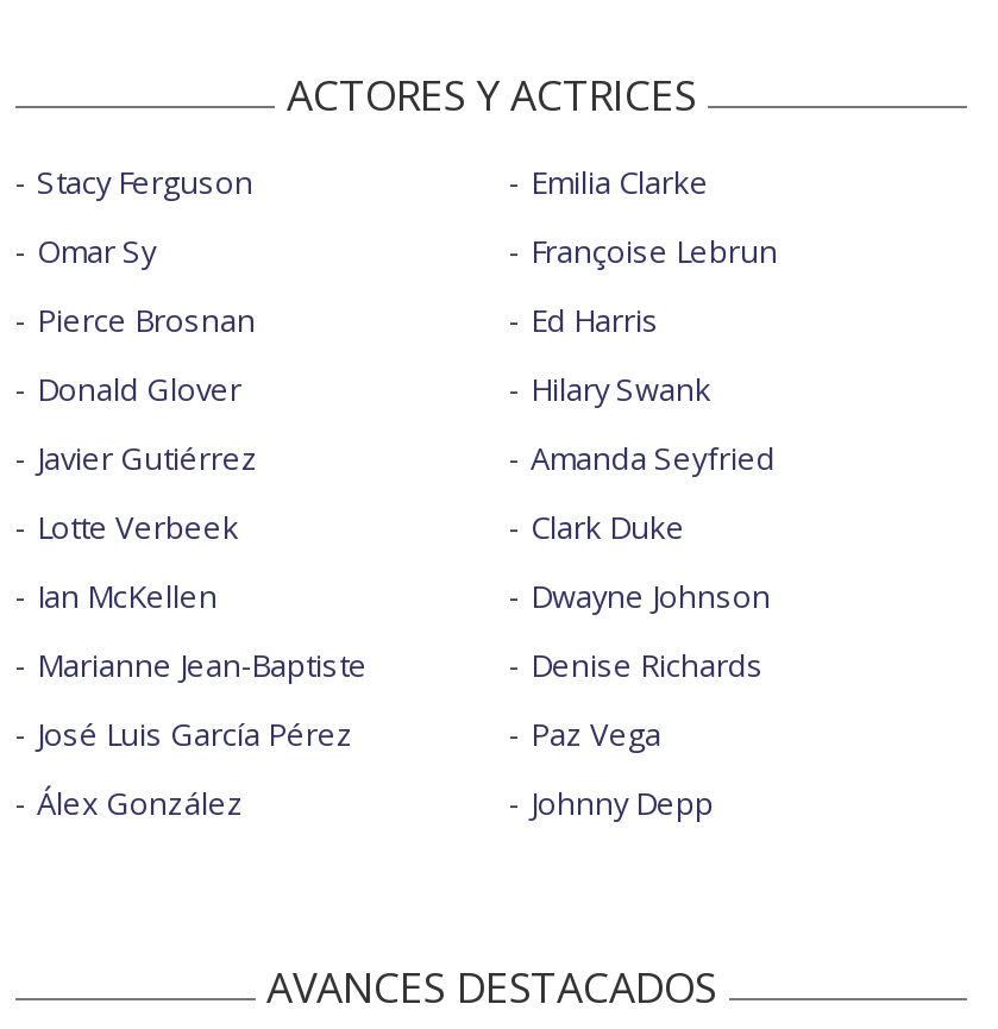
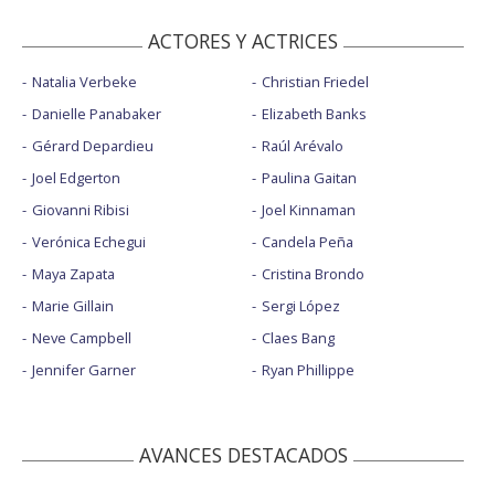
[37,161,253,204] Stacy Ferguson -> [32,72,137,92] Natalia Verbeke
[531,161,709,204] Emilia Clarke -> [261,72,368,92] Christian Friedel
[37,230,156,273] Omar Sy -> [32,104,161,124] Danielle Panabaker
[531,230,778,273] Françoise Lebrun -> [261,104,366,124] Elizabeth Banks
[37,299,256,342] Pierce Brosnan -> [32,136,153,156] Gérard Depardieu
[531,299,659,342] Ed Harris -> [261,136,343,156] Raúl Arévalo
[37,368,241,411] Donald Glover -> [32,168,120,188] Joel Edgerton
[531,368,711,411] Hilary Swank -> [261,168,356,188] Paulina Gaitan
[37,437,258,480] Javier Gutiérrez -> [32,200,129,220] Giovanni Ribisi
[531,437,776,480] Amanda Seyfried -> [261,200,355,220] Joel Kinnaman
[37,506,239,549] Lotte Verbeek -> [32,232,146,252] Verónica Echegui
[531,506,685,549] Clark Duke -> [261,232,353,252] Candela Peña
[37,575,218,618] Ian McKellen -> [32,264,115,284] Maya Zapata
[531,575,771,618] Dwayne Johnson -> [261,264,364,284] Cristina Brondo
[37,644,368,687] Marianne Jean-Baptiste -> [32,296,114,316] Marie Gillain
[531,644,764,687] Denise Richards -> [261,296,340,316] Sergi López
[37,713,353,756] José Luis García Pérez -> [32,328,131,348] Neve Campbell
[531,713,661,756] Paz Vega -> [261,328,334,348] Claes Bang
[37,782,244,825] Álex González -> [32,360,136,380] Jennifer Garner
[531,782,714,825] Johnny Depp -> [261,360,354,380] Ryan Phillippe

